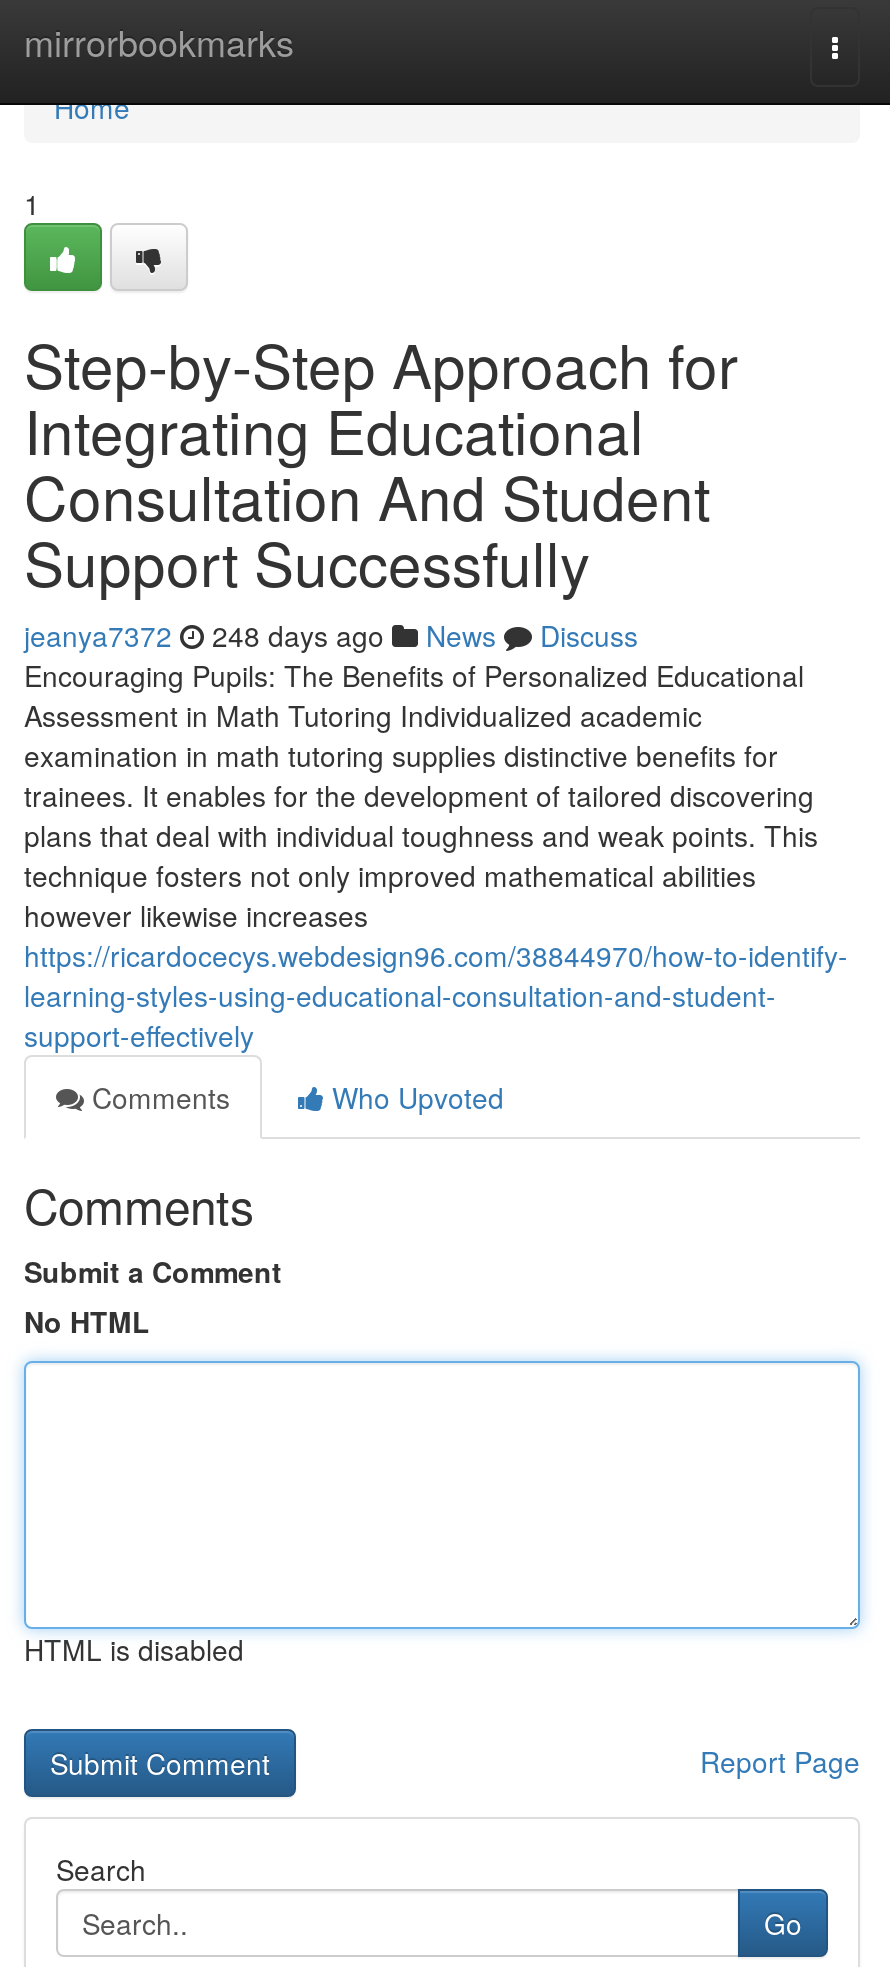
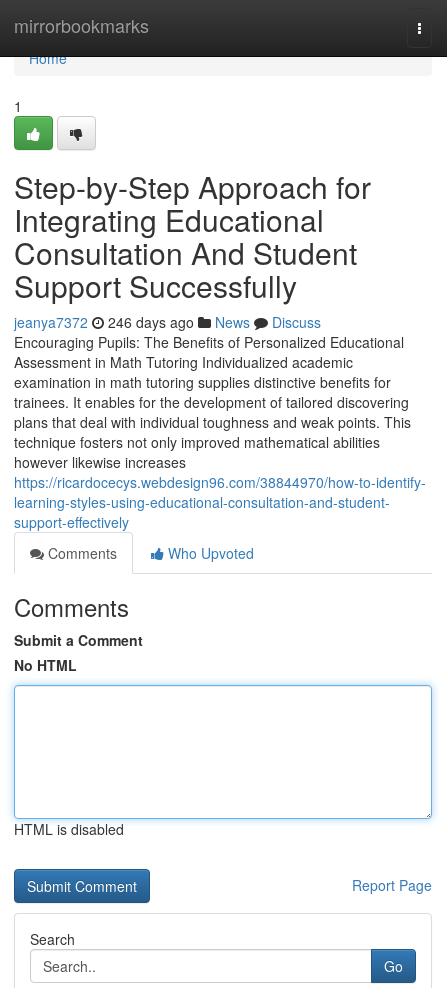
[24,615,638,655] jeanya7372 248 days ago News Discuss -> [14,312,321,332] jeanya7372 246 days ago News Discuss

